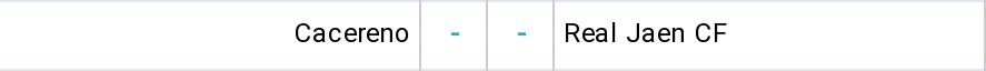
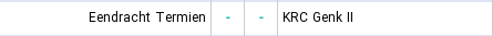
[295,13,410,55] Cacereno -> [89,8,206,28] Eendracht Termien
[564,13,726,55] Real Jaen CF -> [283,8,353,28] KRC Genk II

